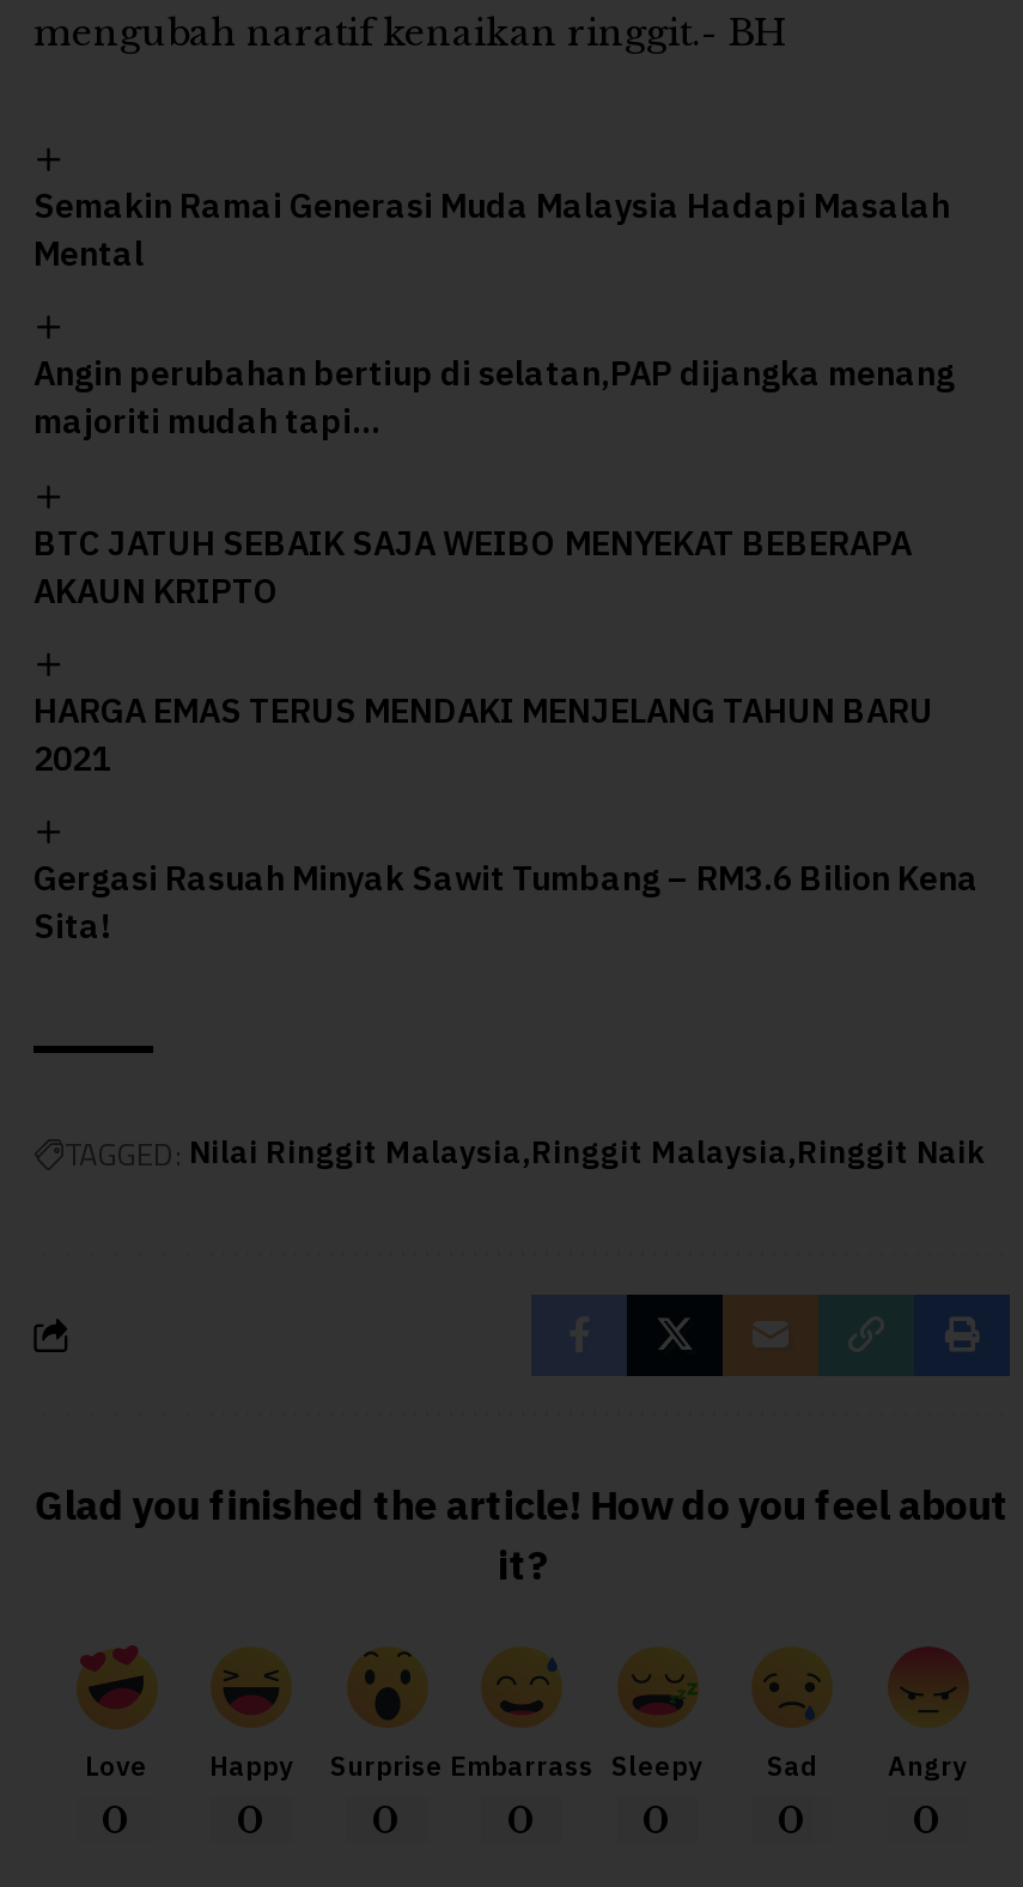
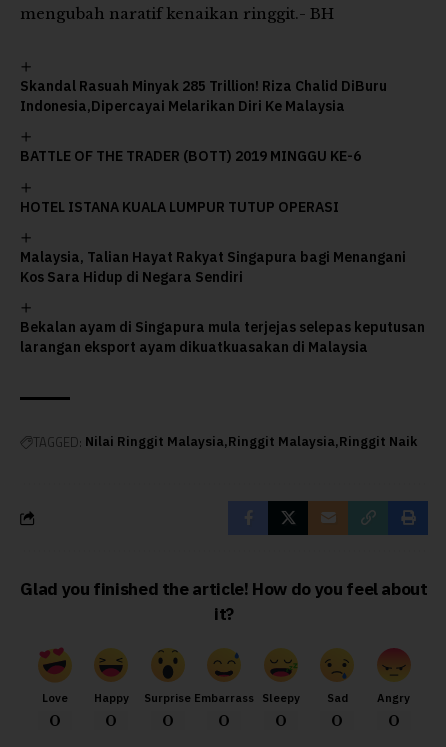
[34,184,950,275] Semakin Ramai Generasi Muda Malaysia Hadapi Masalah | Mental -> [20,77,387,115] Skandal Rasuah Minyak 285 Trillion! Riza Chalid DiBuru | Indonesia,Dipercayai Melarikan Diri Ke Malaysia
[34,352,955,443] Angin perubahan bertiup di selatan,PAP dijangka menang | majoriti mudah tapi… -> [20,147,361,165] BATTLE OF THE TRADER (BOTT) 2019 MINGGU KE-6
[34,521,912,611] BTC JATUH SEBAIK SAJA WEIBO MENYEKAT BEBERAPA | AKAUN KRIPTO -> [20,197,339,215] HOTEL ISTANA KUALA LUMPUR TUTUP OPERASI
[34,689,933,780] HARGA EMAS TERUS MENDAKI MENJELANG TAHUN BARU | 2021 -> [20,248,406,286] Malaysia, Talian Hayat Rakyat Singapura bagi Menangani | Kos Sara Hidup di Negara Sendiri
[34,857,979,948] Gergasi Rasuah Minyak Sawit Tumbang – RM3.6 Bilion Kena | Sita! -> [20,318,425,356] Bekalan ayam di Singapura mula terjejas selepas keputusan | larangan eksport ayam dikuatkuasakan di Malaysia

